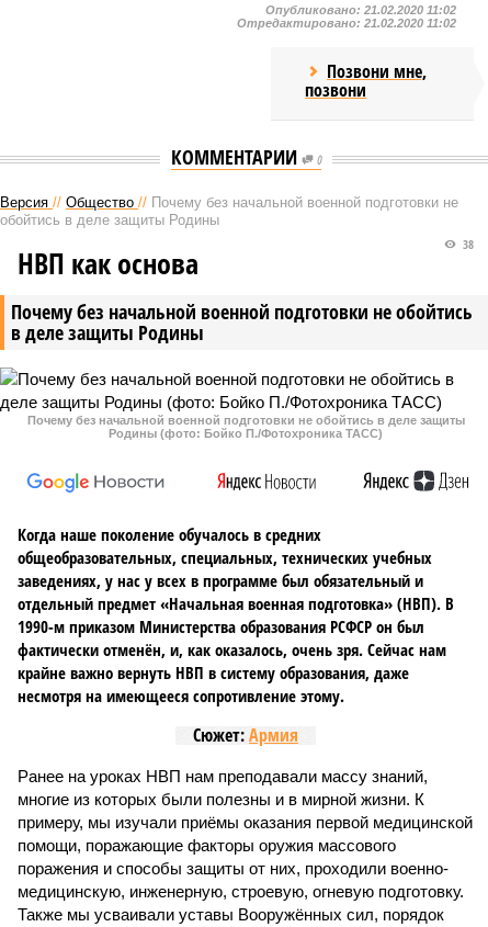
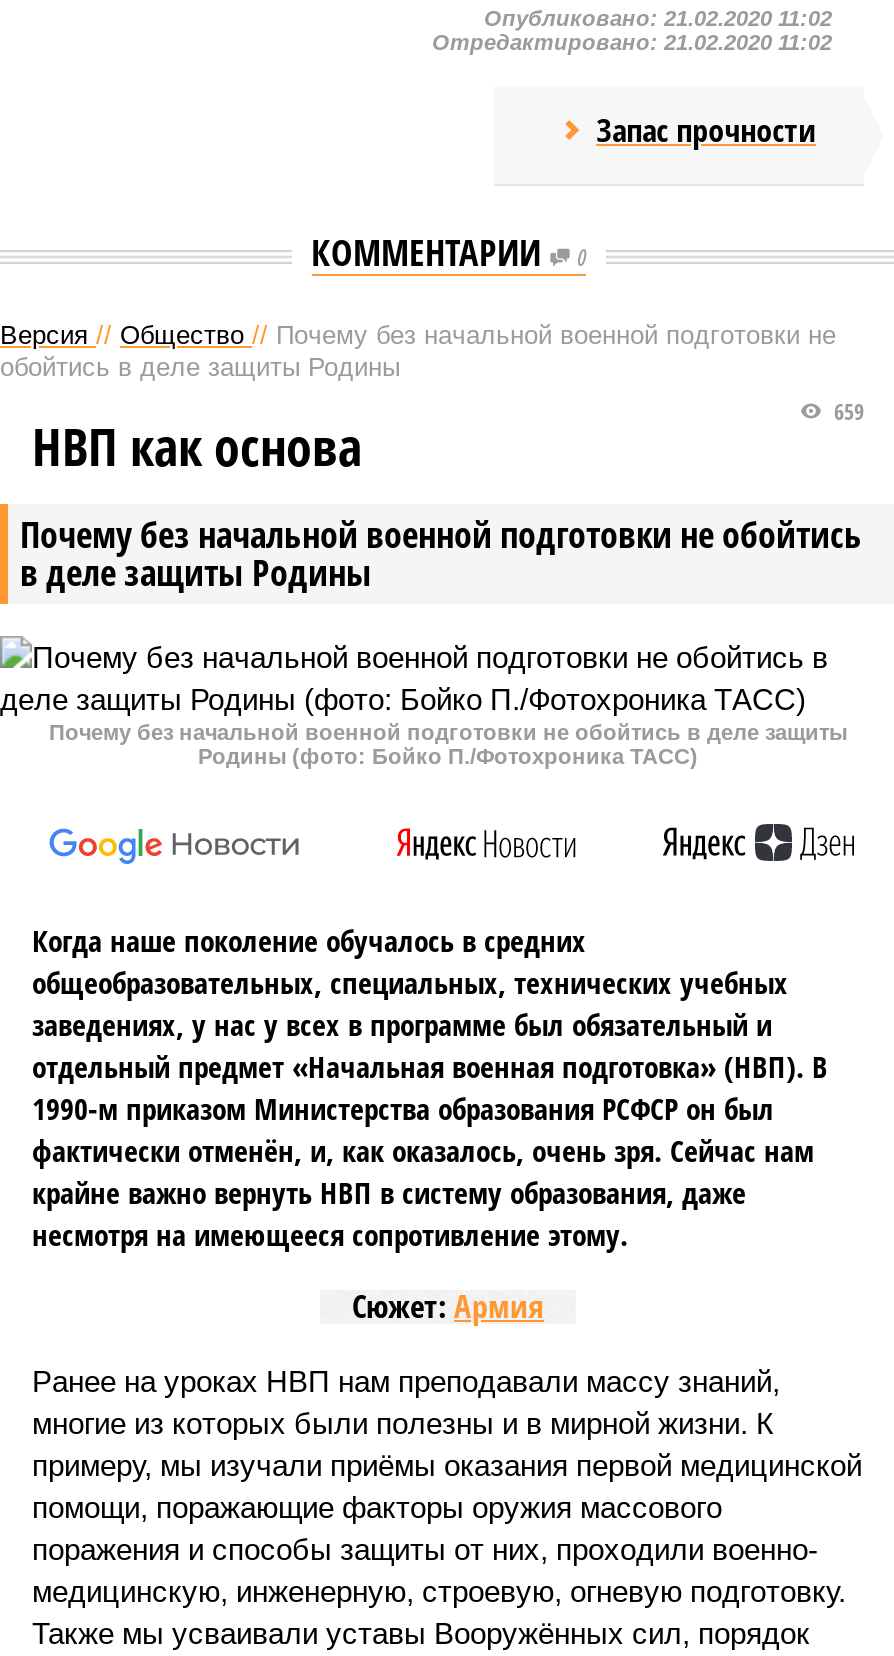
[305,59,427,102] Позвони мне, | позвони -> [596,108,816,152] Запас прочности
[459,236,474,252] 38 -> [828,396,864,426] 659

